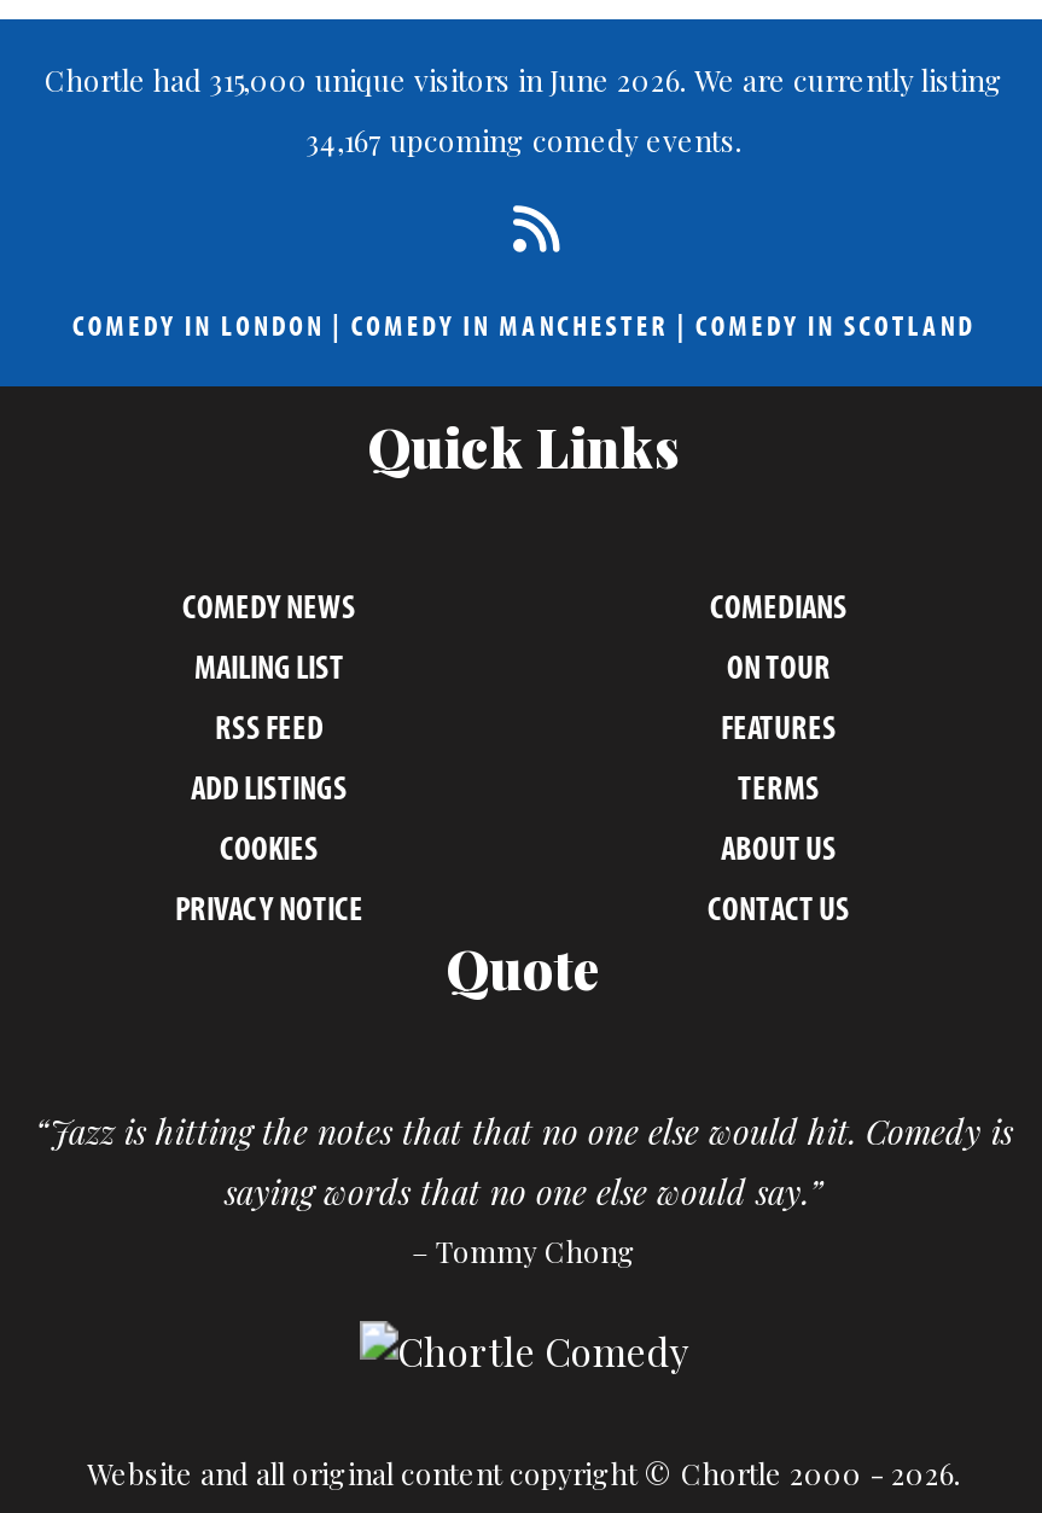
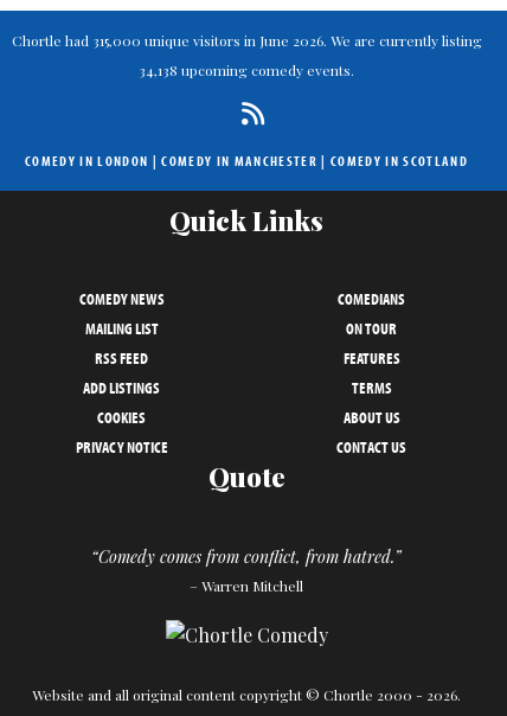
[305,121,743,160] 34,167 upcoming comedy events. -> [139,61,354,80] 34,138 upcoming comedy events.
[35,1108,1013,1269] “Jazz is hitting the notes that that no one else would hit. Comedy is | saying words that no one else would say.” | – Tommy Chong -> [91,545,402,595] “Comedy comes from conflict, from hatred.” | – Warren Mitchell

